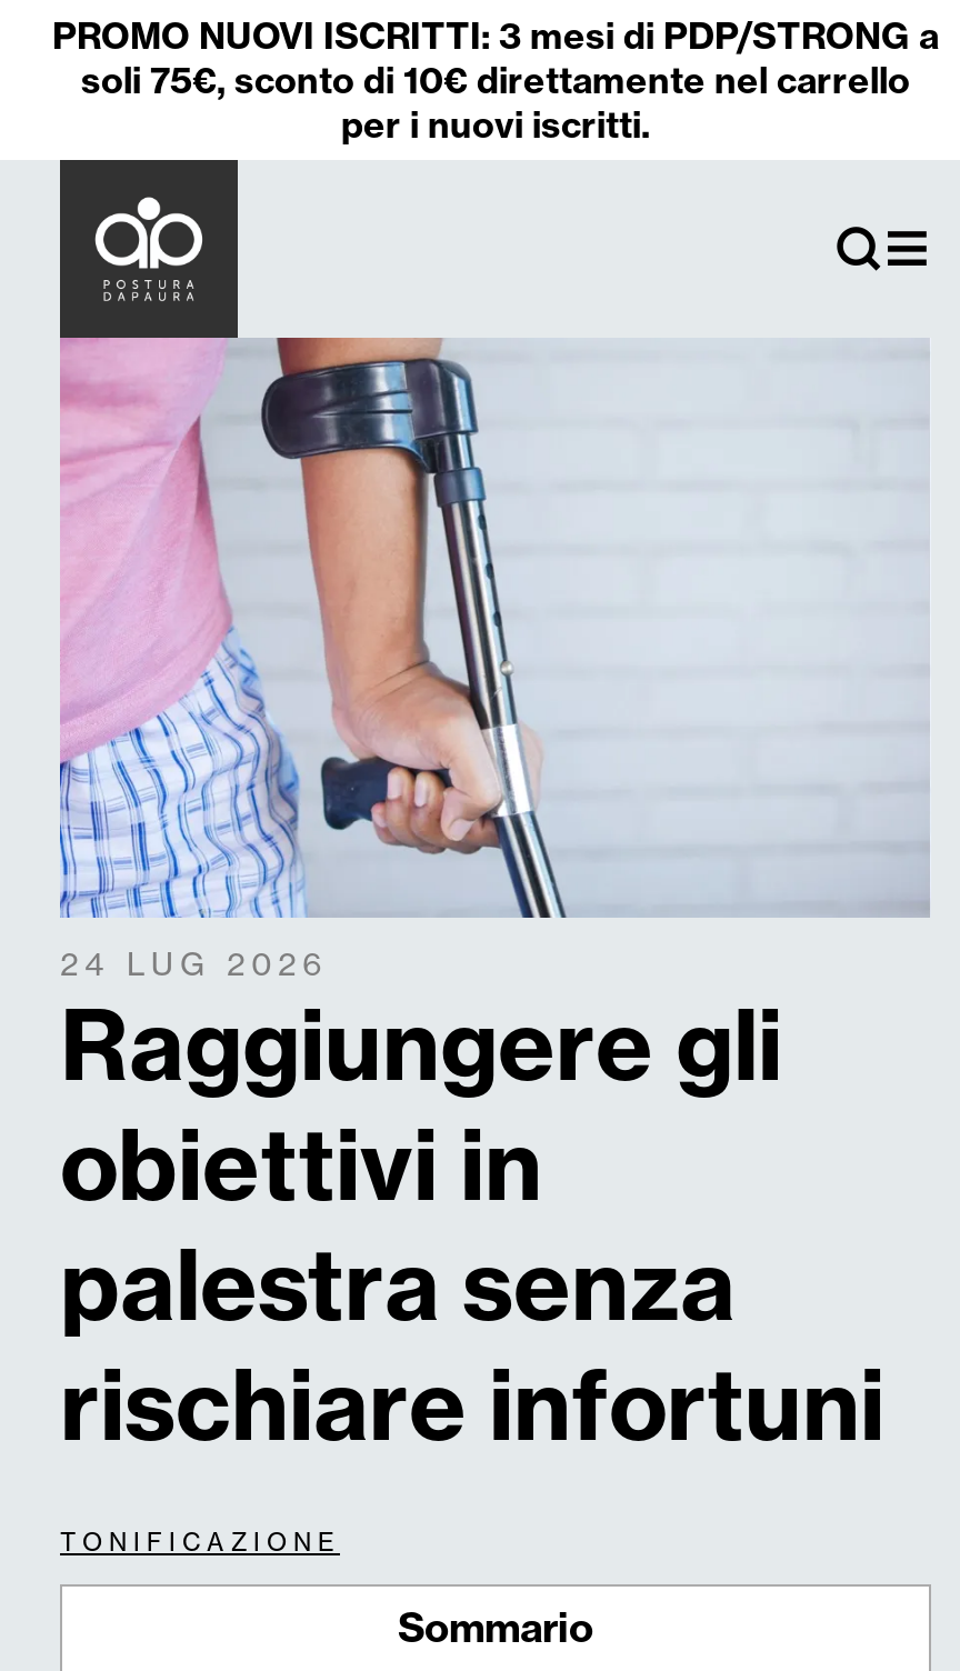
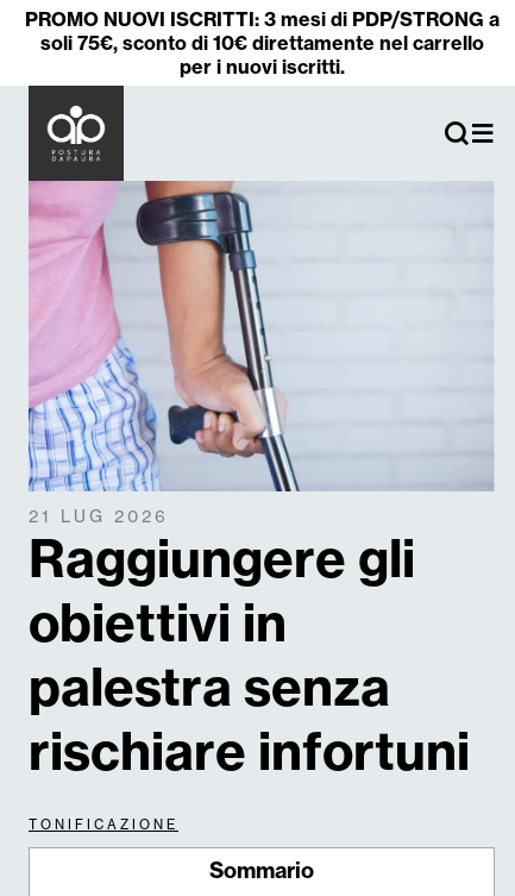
[60,943,329,983] 24 LUG 2026 -> [29,505,169,525] 21 LUG 2026

